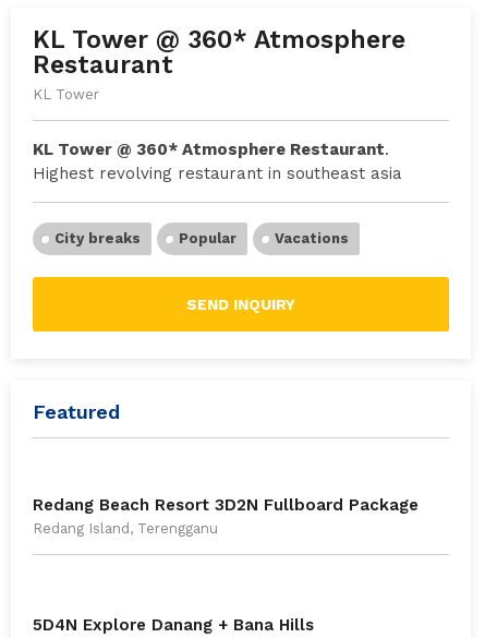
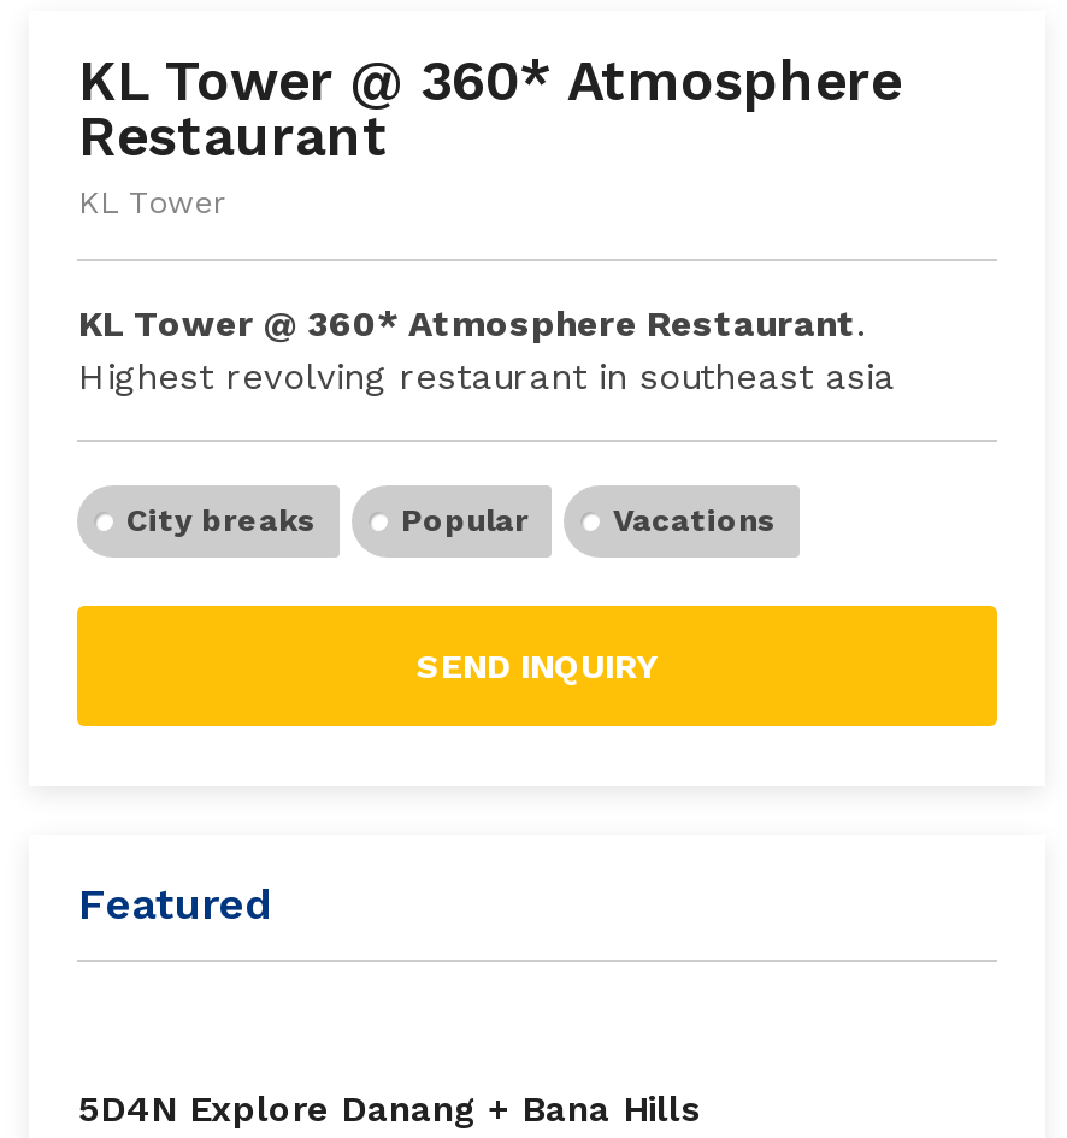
[33,495,419,536] Redang Beach Resort 3D2N Fullboard Package | Redang Island, Terengganu -> none

